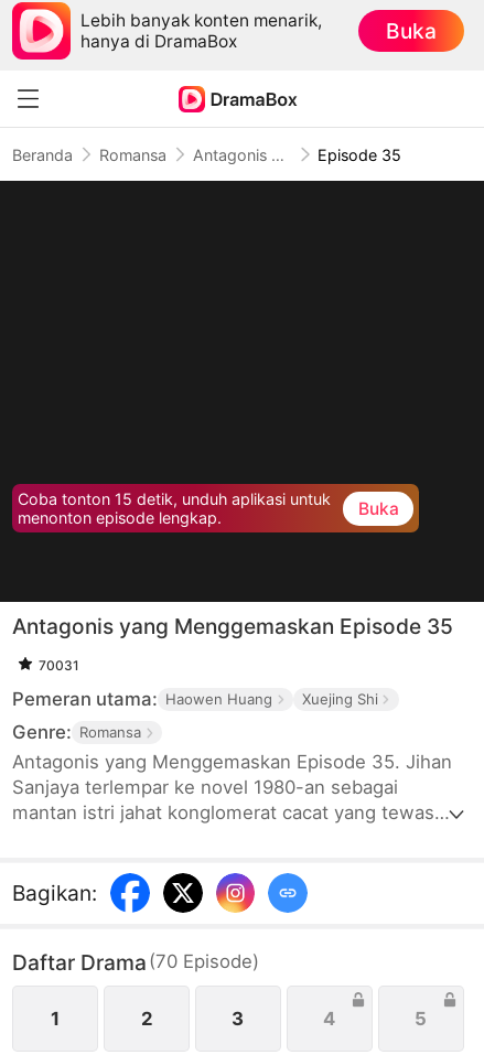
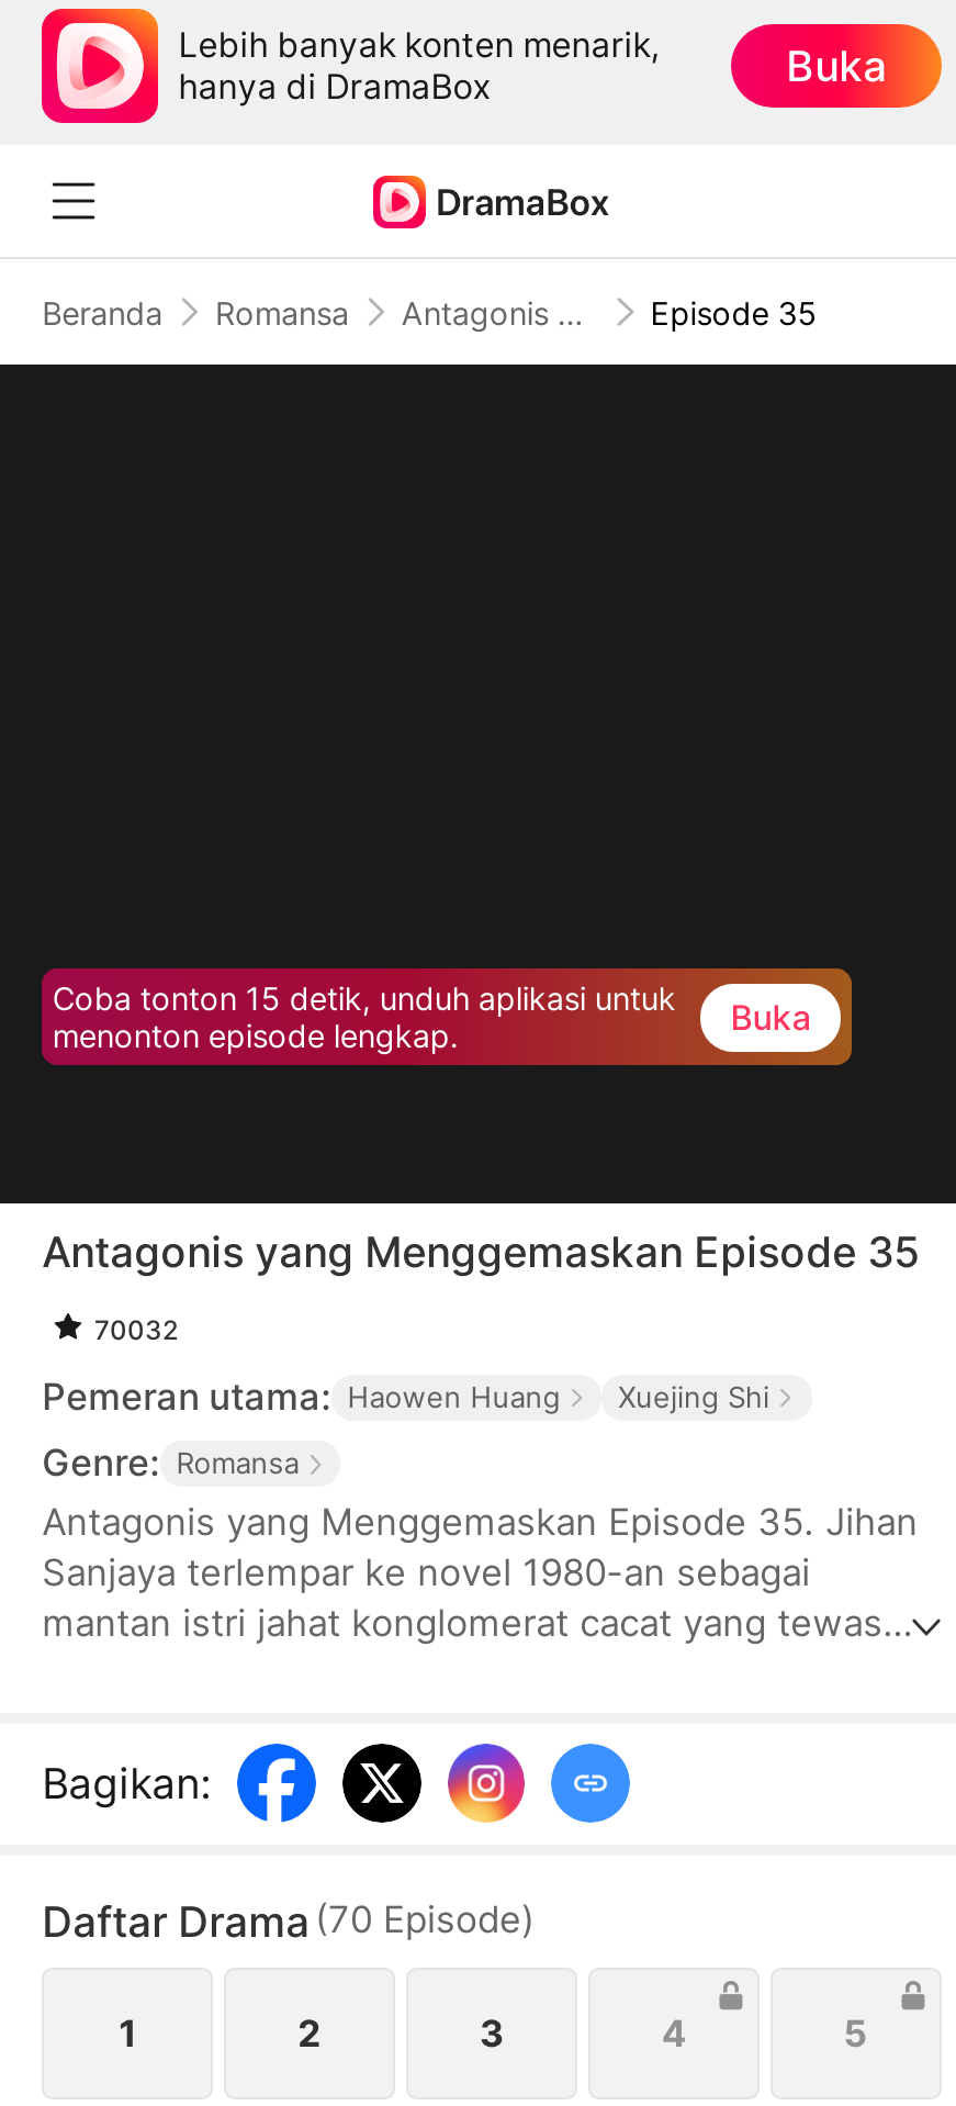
[39,657,79,673] 70031 -> [94,1313,178,1346] 70032

